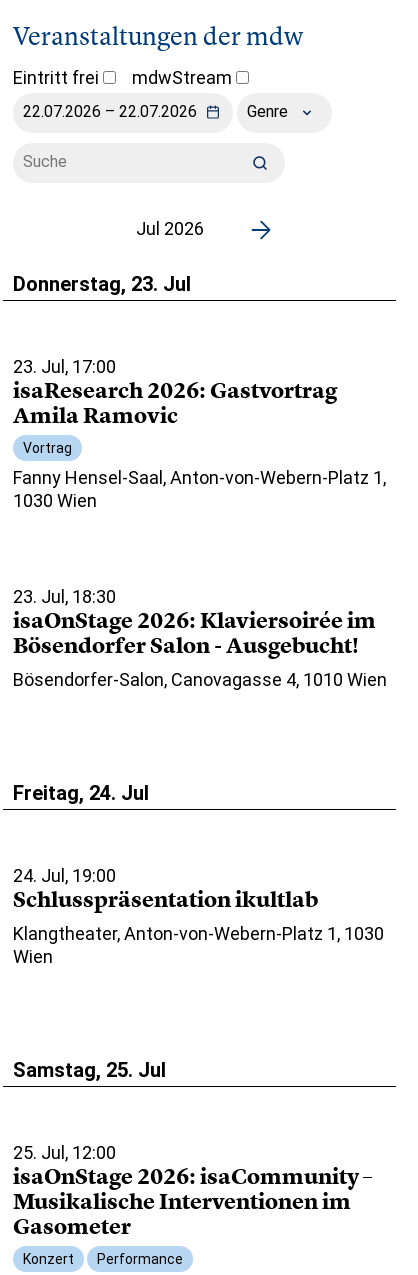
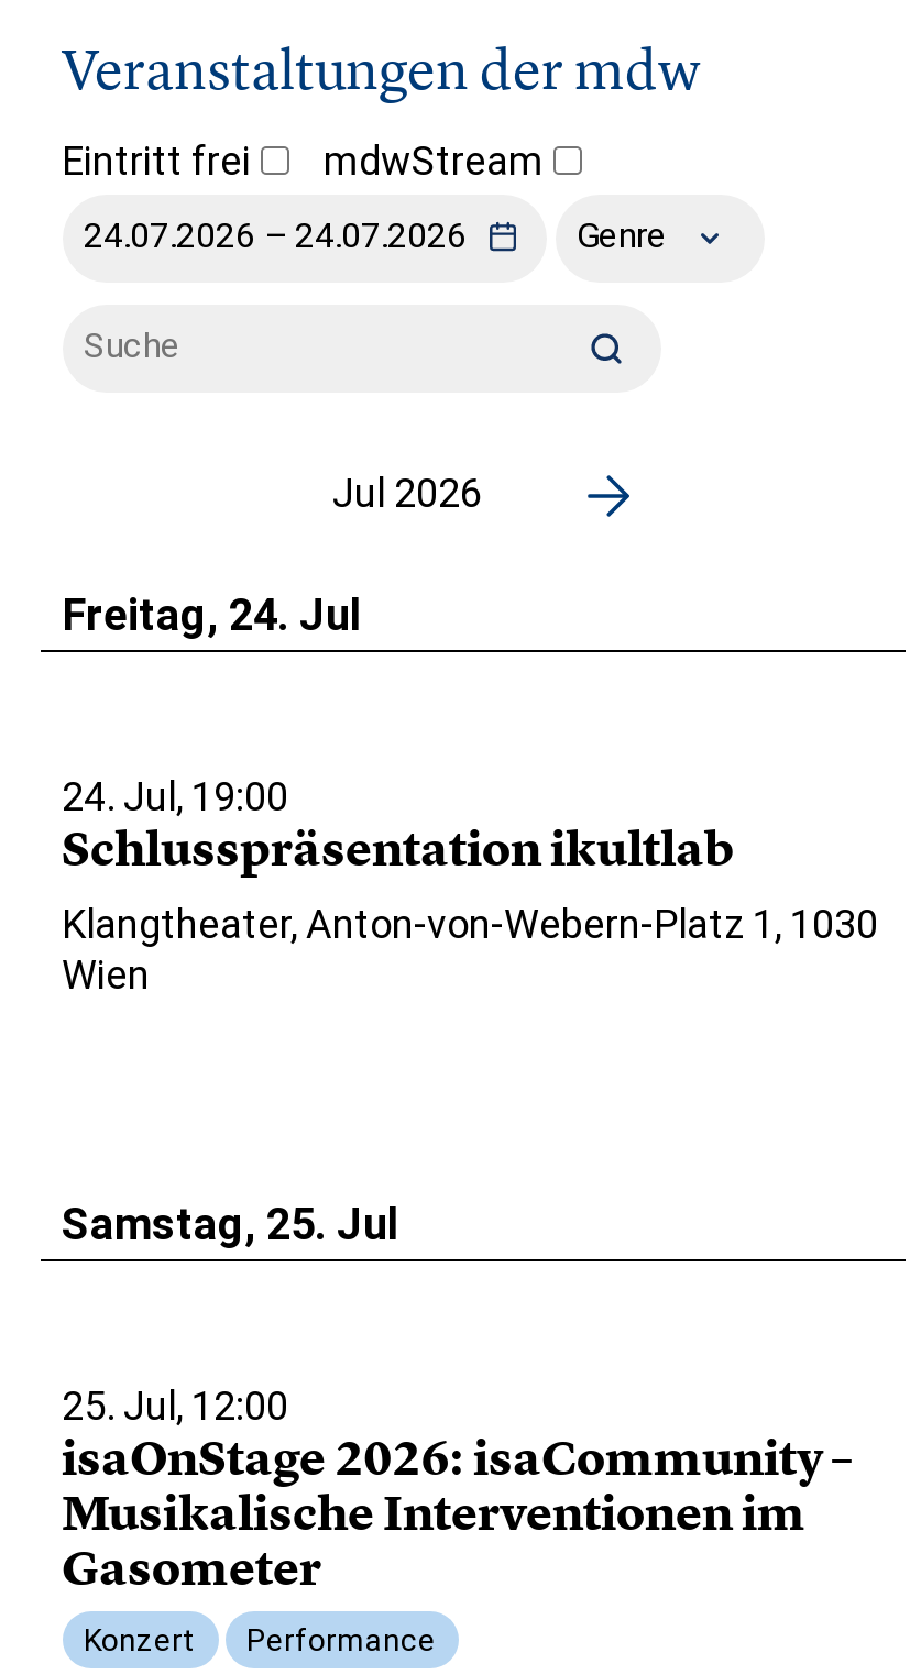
[12,272,385,511] Donnerstag, 23. Jul | 23. Jul, 17:00 | isaResearch 2026: Gastvortrag | Amila Ramovic | Vortrag | Fanny Hensel-Saal, Anton-von-Webern-Platz 1, | 1030 Wien -> none
[12,586,386,690] 23. Jul, 18:30 | isaOnStage 2026: Klaviersoirée im | Bösendorfer Salon - Ausgebucht! | Bösendorfer-Salon, Canovagasse 4, 1010 Wien -> none

